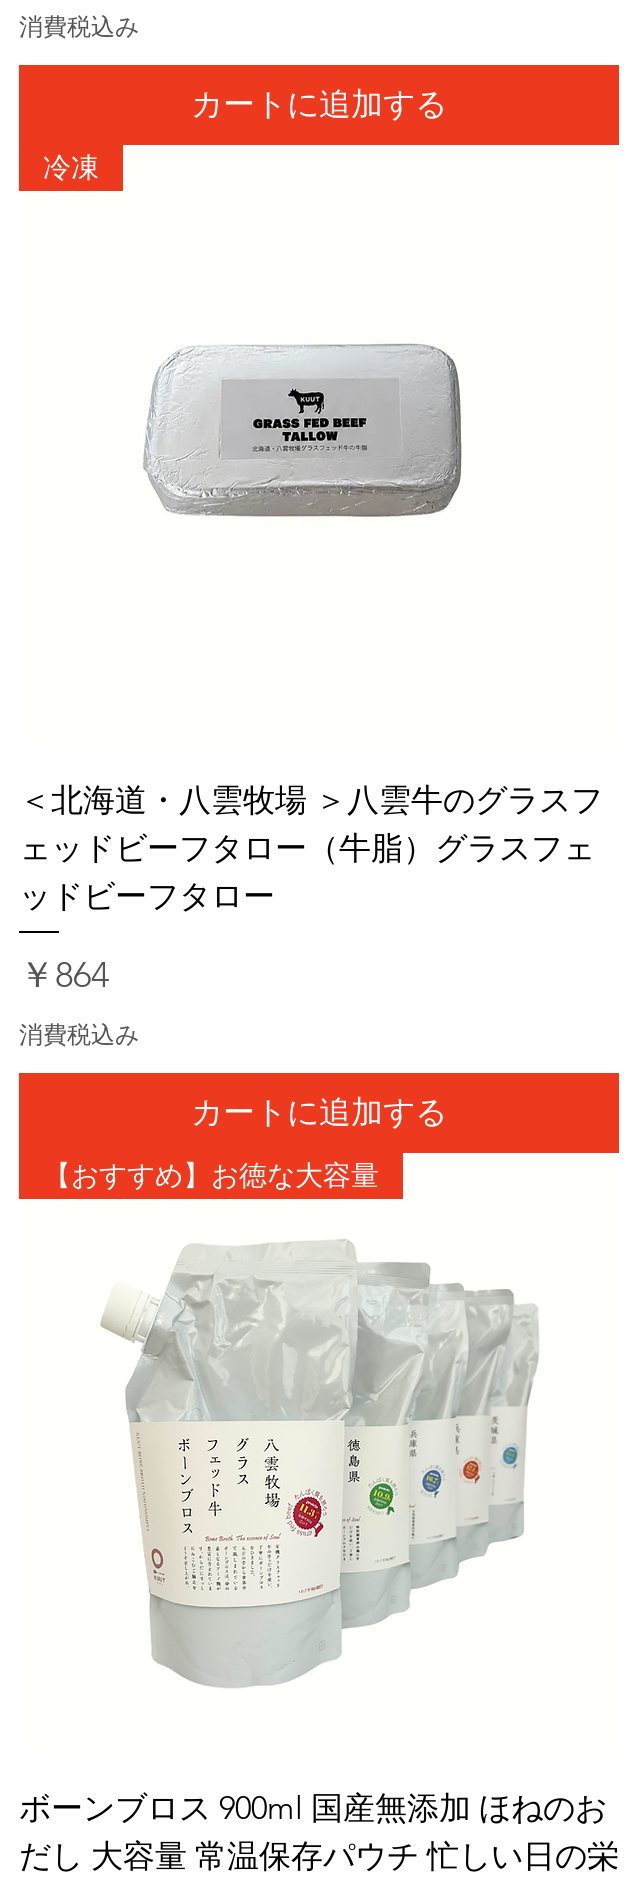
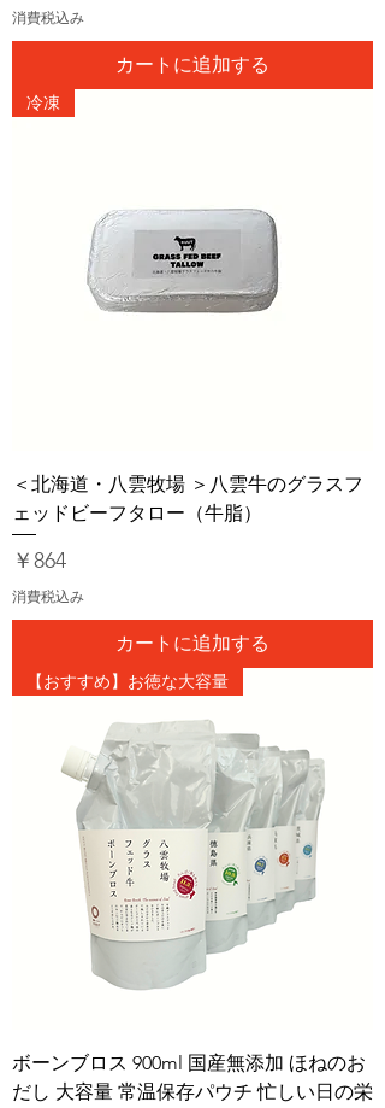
[19,828,595,914] ェッドビーフタロー（牛脂）グラスフェ | ッドビーフタロー -> [12,501,262,524] ェッドビーフタロー（牛脂）

